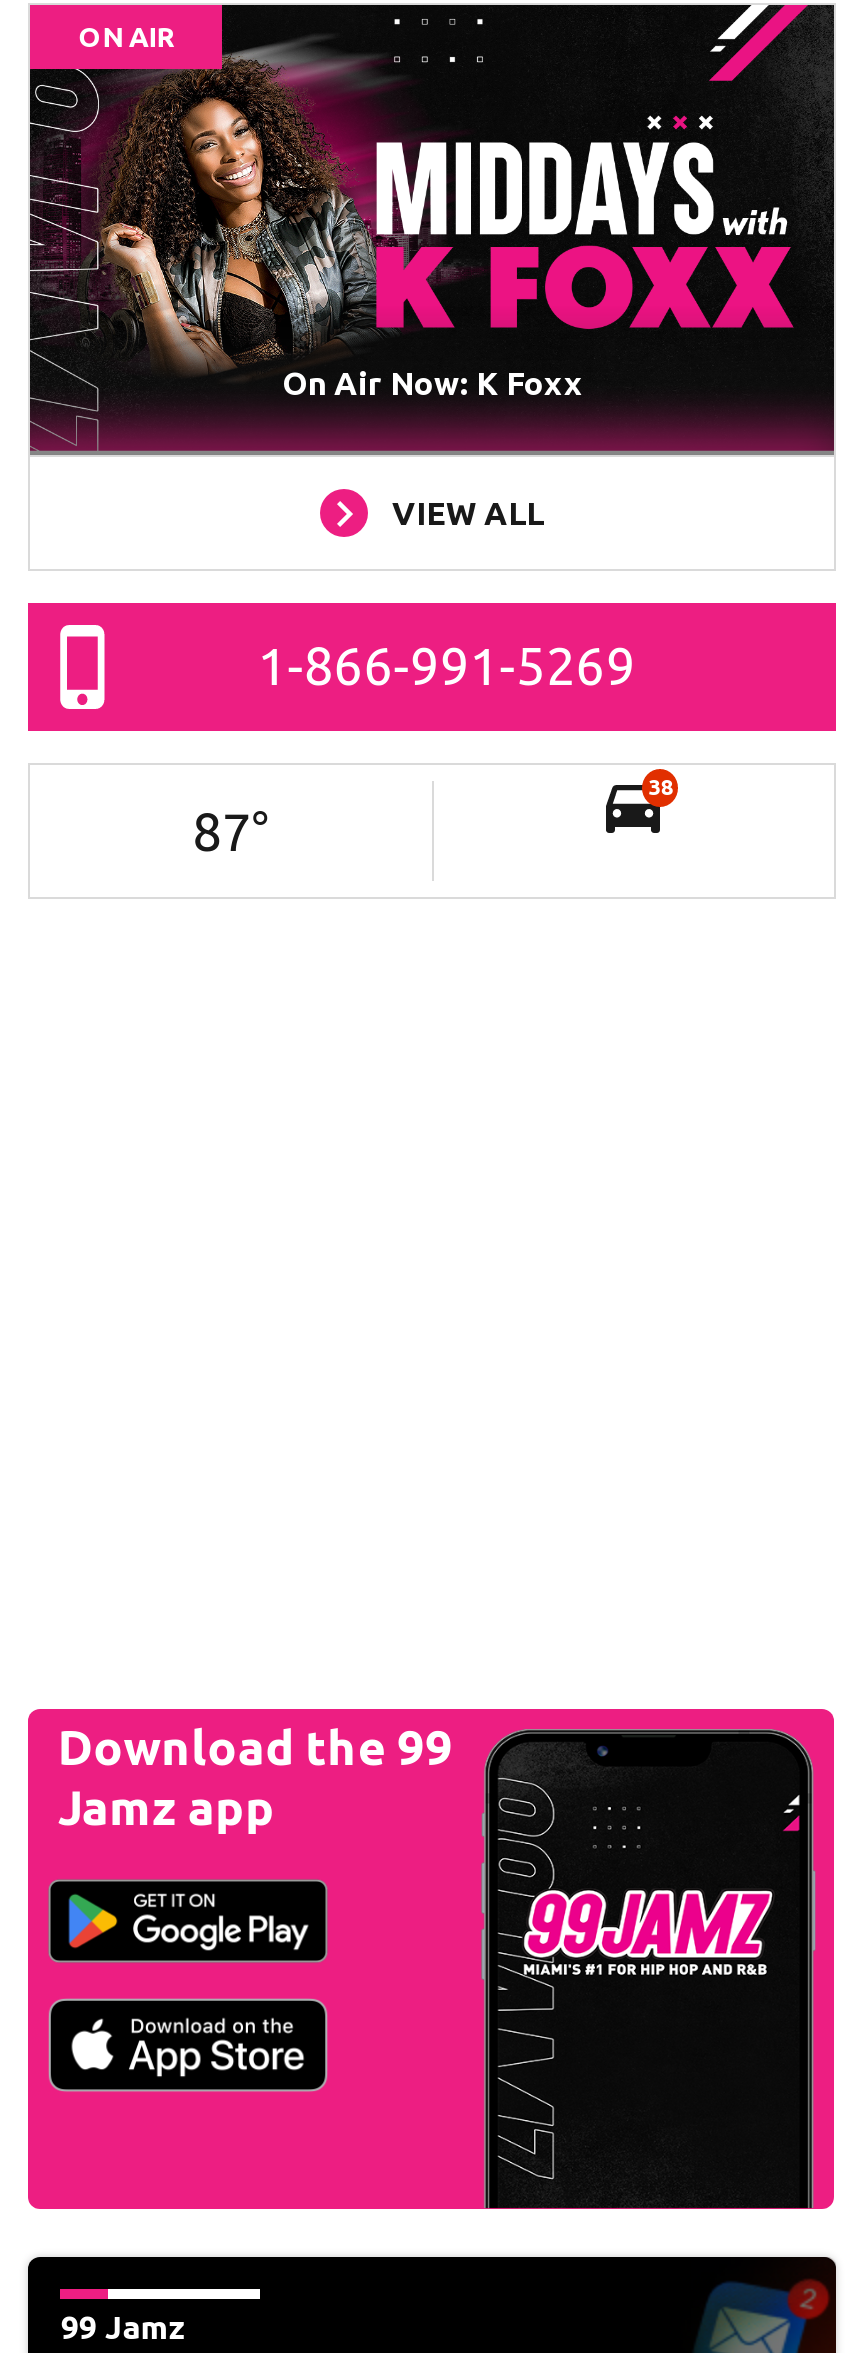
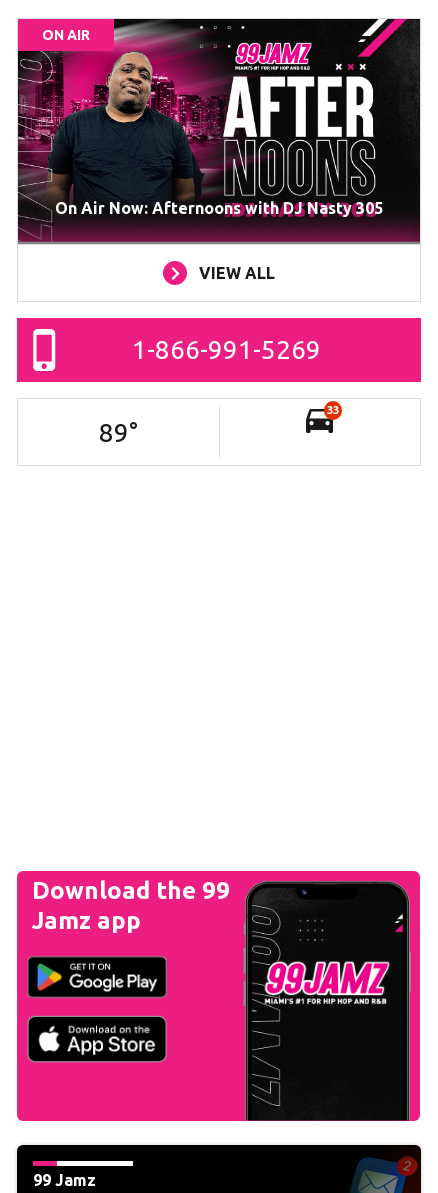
[30,9,794,402] [image] | On Air Now: K Foxx -> [18,22,399,217] [image] | On Air Now: Afternoons with DJ Nasty 305
[649,776,673,800] 38 -> [327,404,339,416] 33
[192,803,270,861] 87° -> [99,418,138,447] 89°

